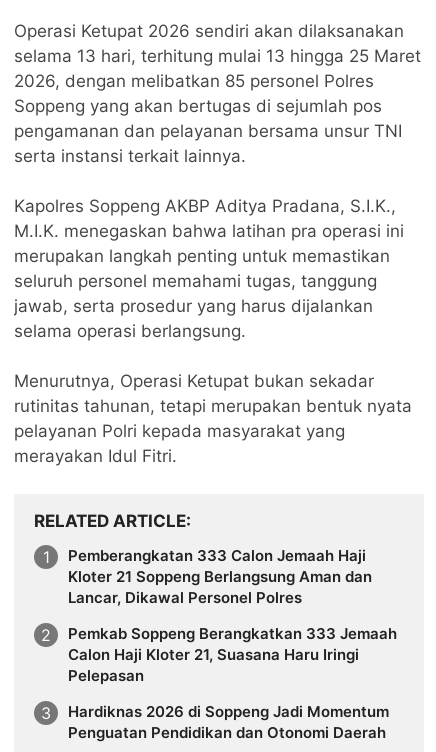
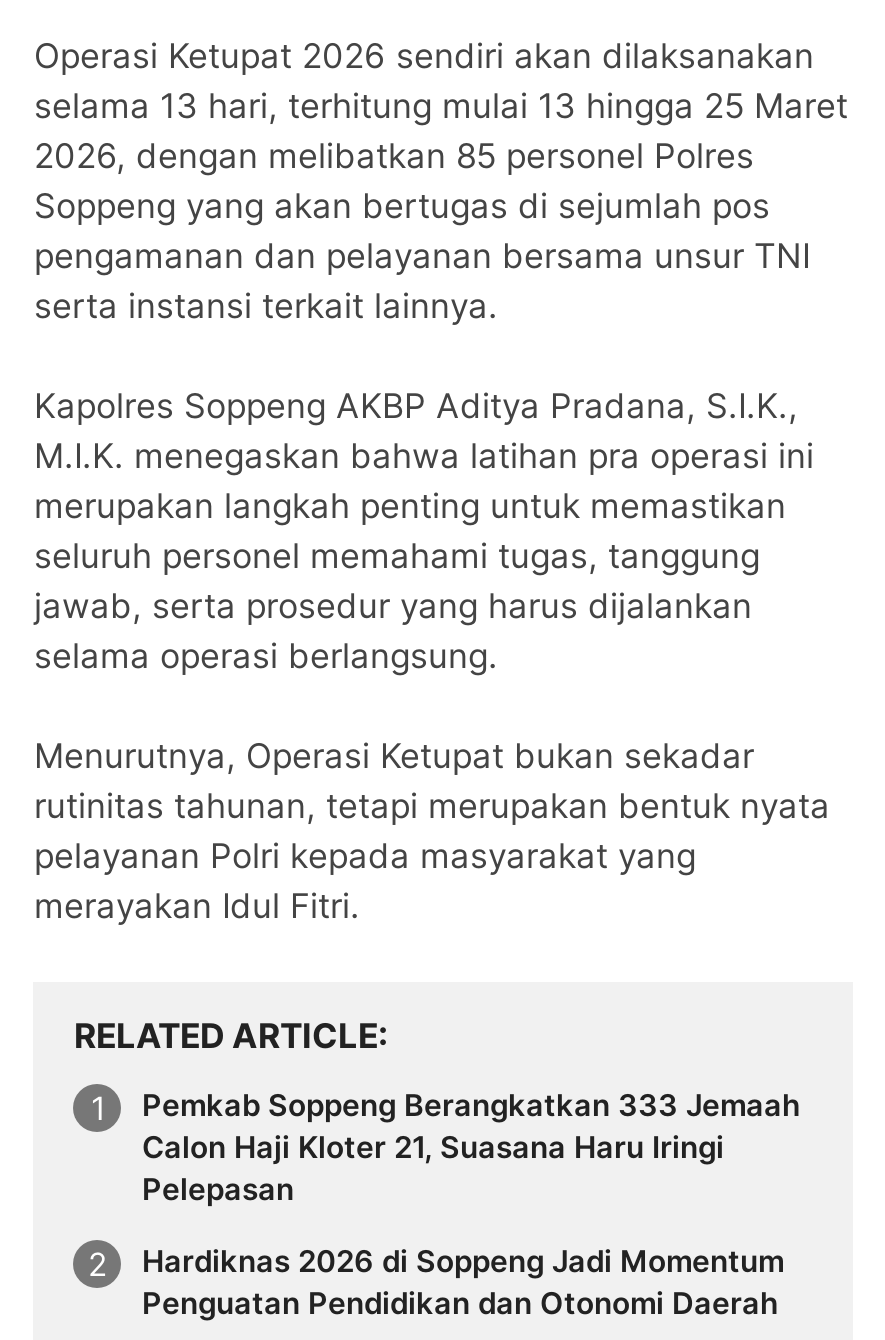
[68,546,372,607] Pemberangkatan 333 Calon Jemaah Haji | Kloter 21 Soppeng Berlangsung Aman dan | Lancar, Dikawal Personel Polres -> none

